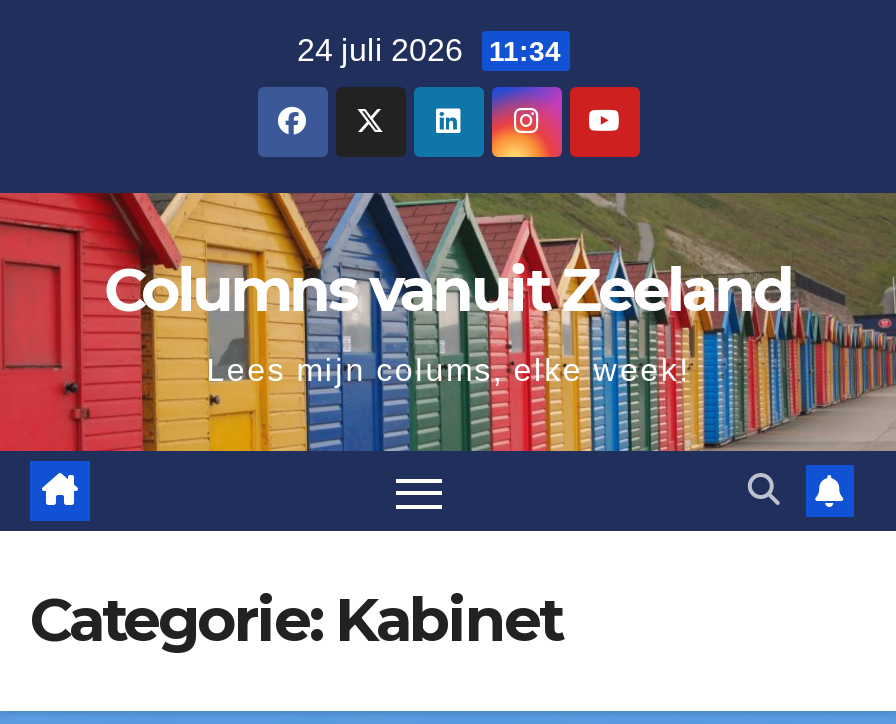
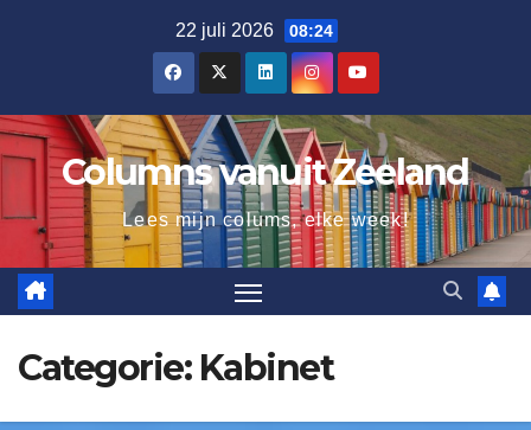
[297,33,561,67] 24 juli 2026 11:34 -> [175,20,333,40] 22 juli 2026 08:24

